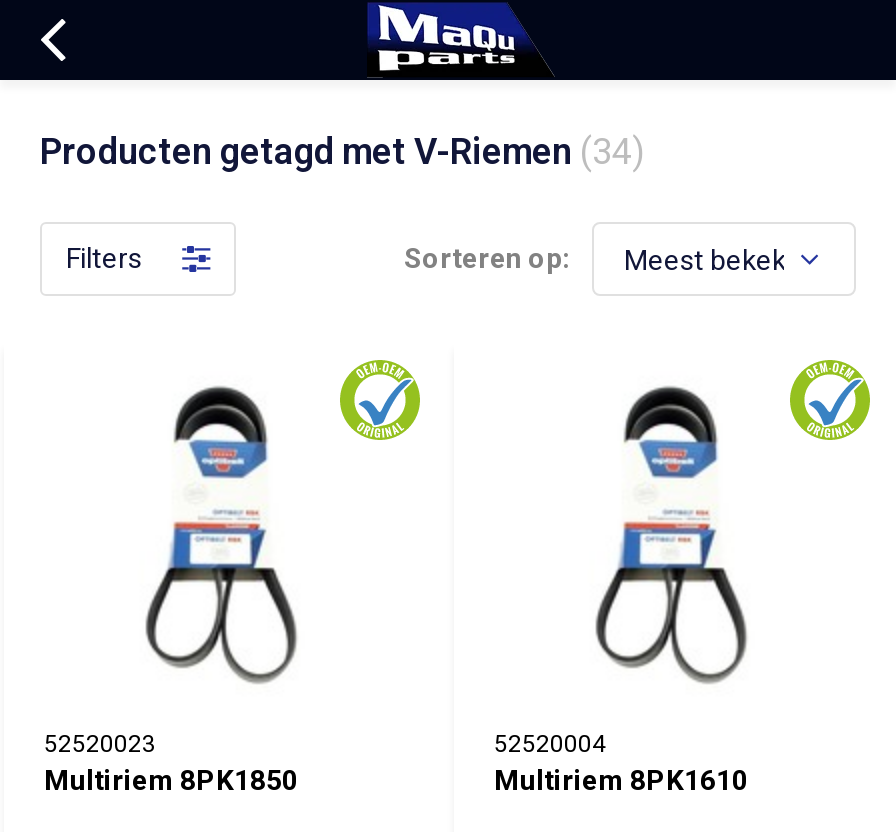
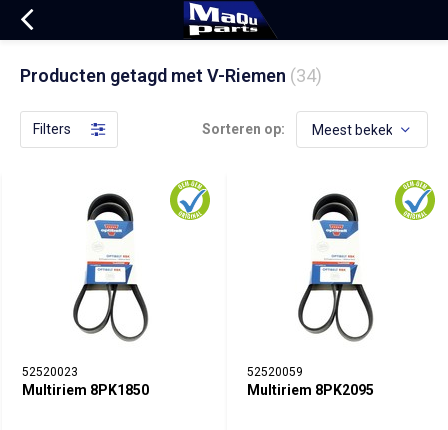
[494,730,606,758] 52520004 -> [247,365,303,379] 52520059
[494,764,748,796] Multiriem 8PK1610 -> [247,382,374,398] Multiriem 8PK2095

